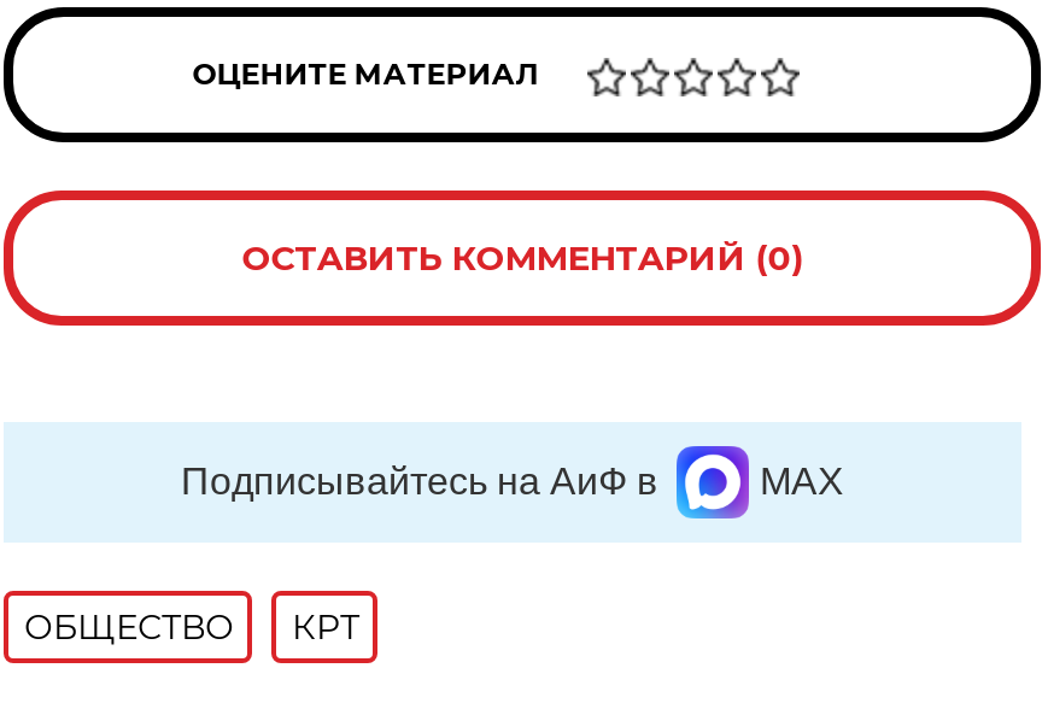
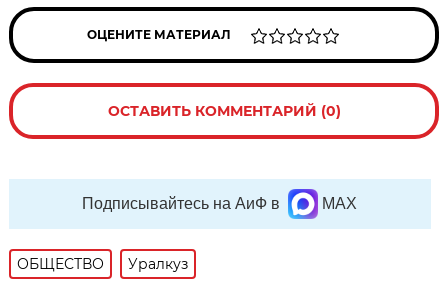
[292,605,359,648] КРТ -> [128,255,188,273] Уралкуз

